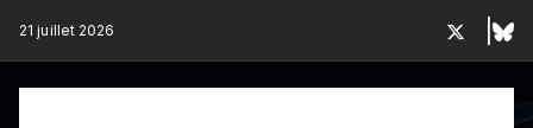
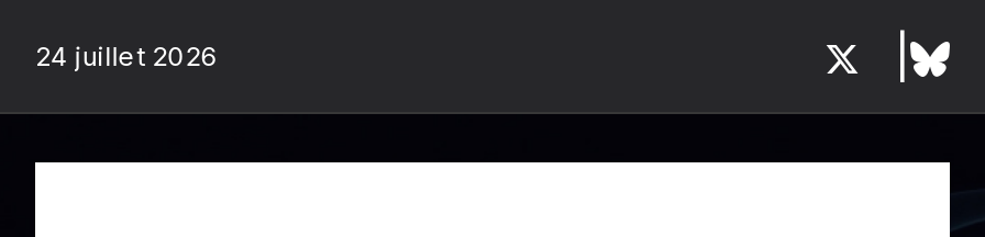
[19,21,115,39] 21 juillet 2026 -> [35,39,219,72] 24 juillet 2026

